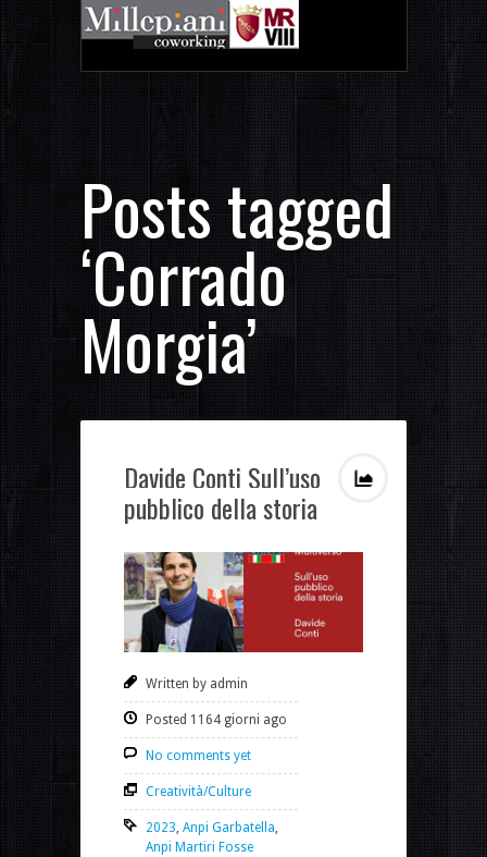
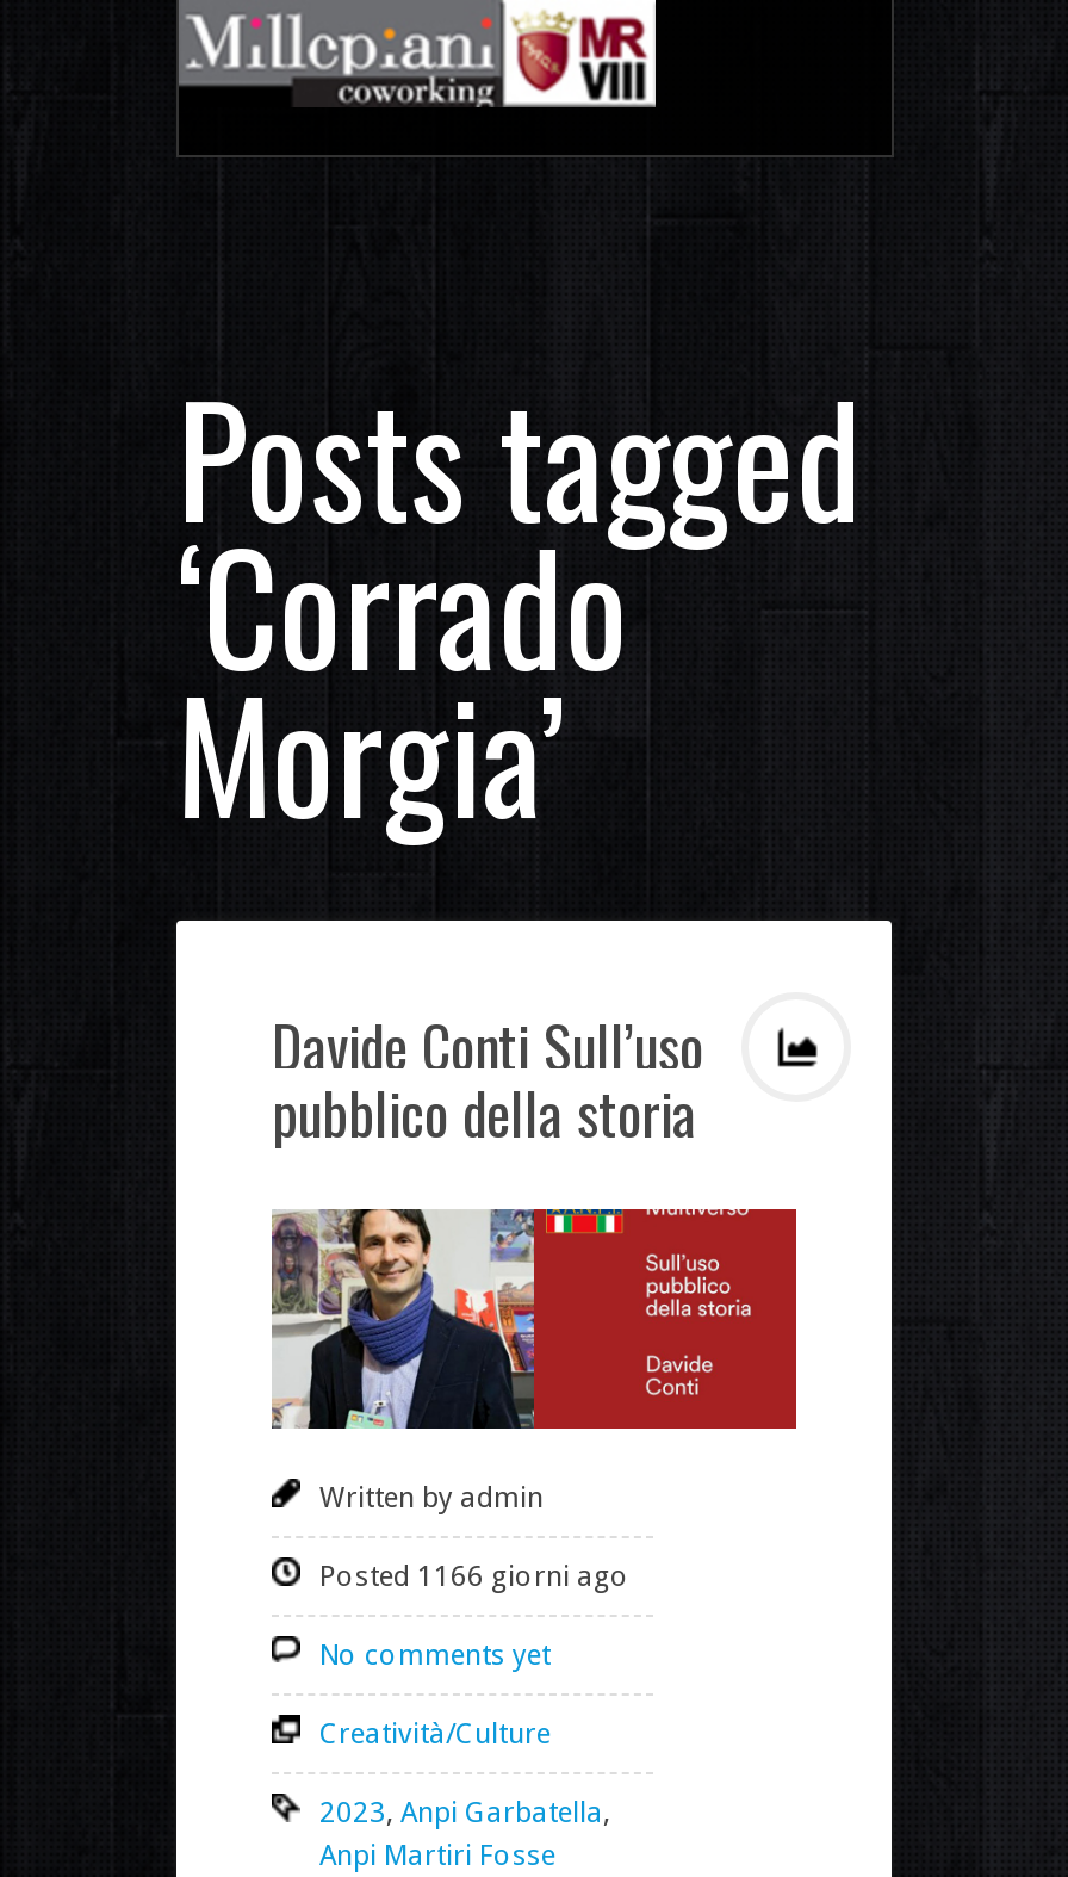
[146,712,287,727] Posted 1164 giorni ago -> [319,1559,629,1592] Posted 1166 giorni ago

